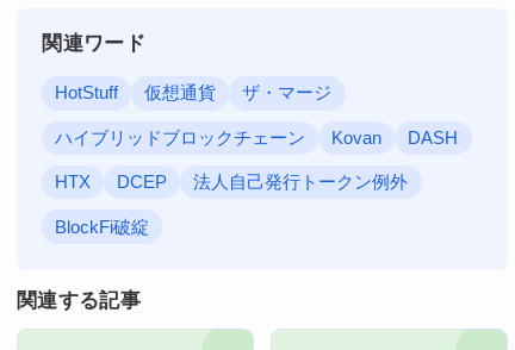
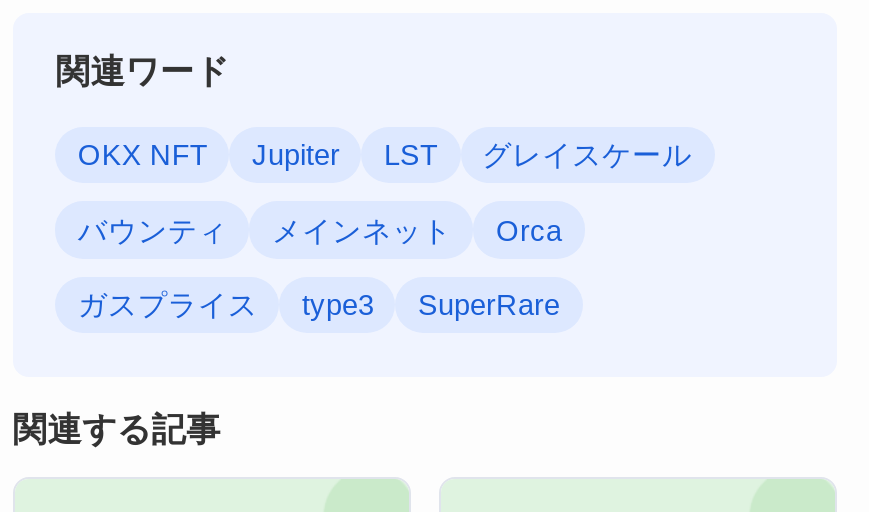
[55,84,458,236] HotStuff | 仮想通貨 | ザ・マージ | ハイブリッドブロックチェーン | Kovan | DASH | HTX | DCEP | 法人自己発行トークン例外 | BlockFi破綻 -> [78,139,692,320] OKX NFT | Jupiter | LST | グレイスケール | バウンティ | メインネット | Orca | ガスプライス | type3 | SuperRare

